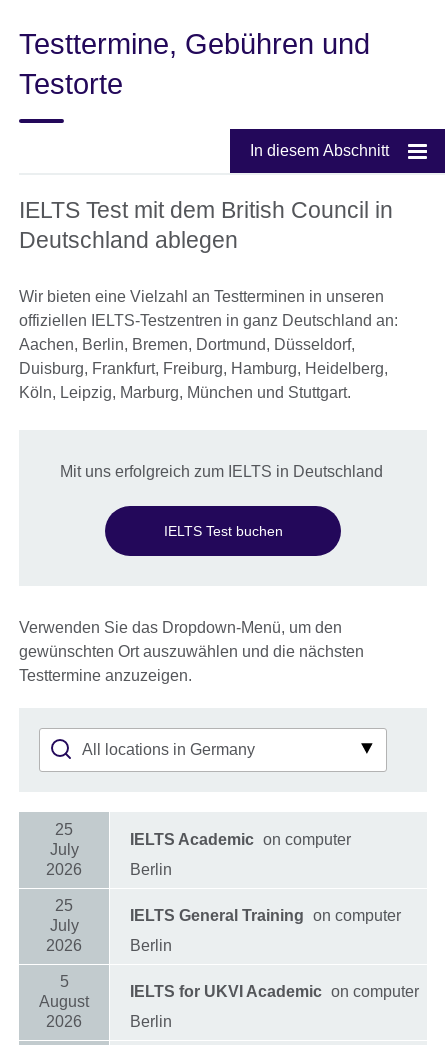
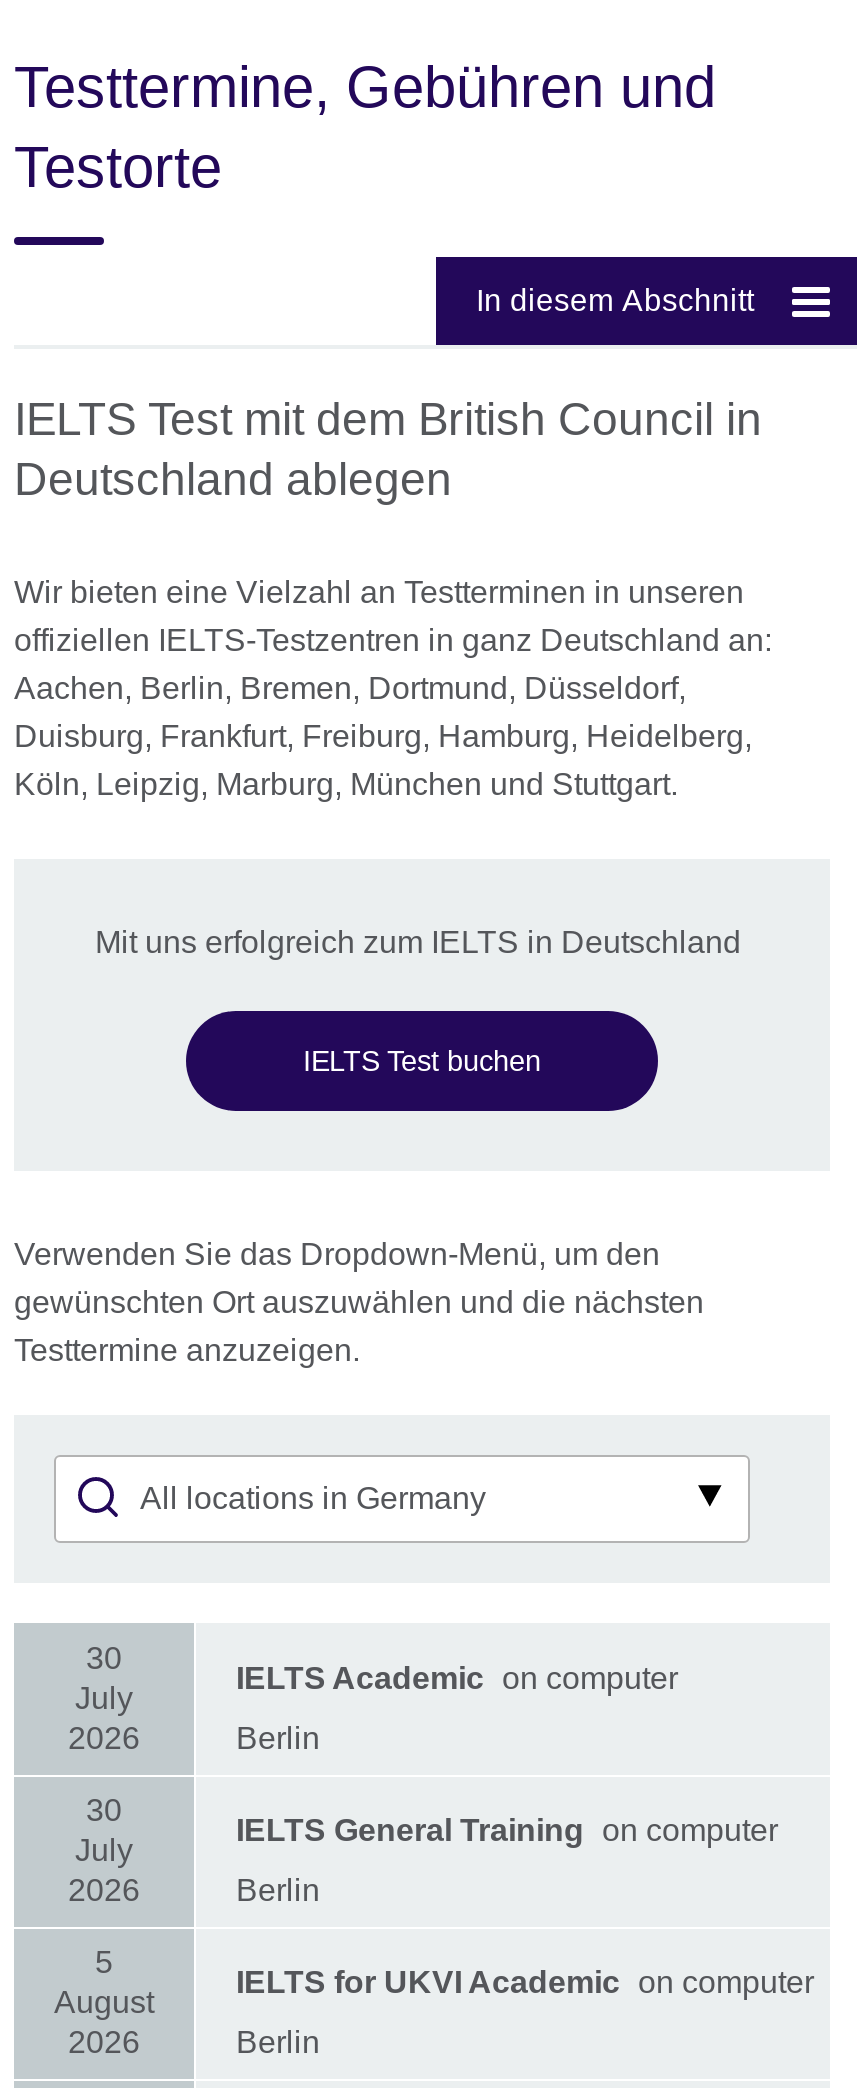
[55,821,73,838] 25 -> [86,1640,122,1674] 30
[55,897,73,914] 25 -> [86,1792,122,1826] 30

